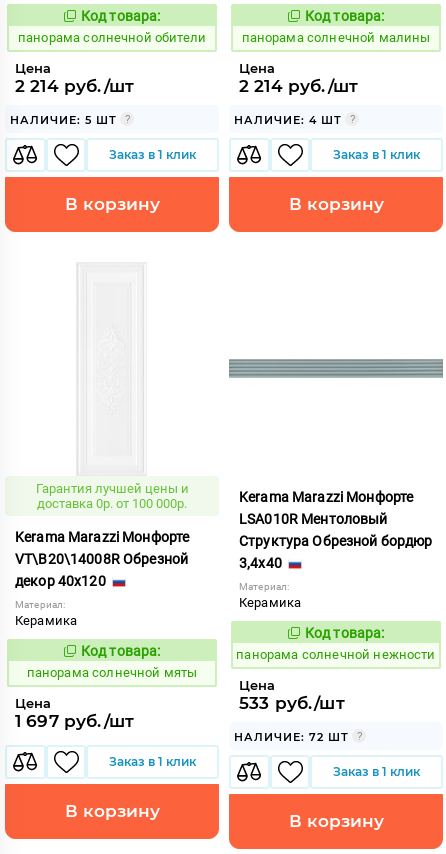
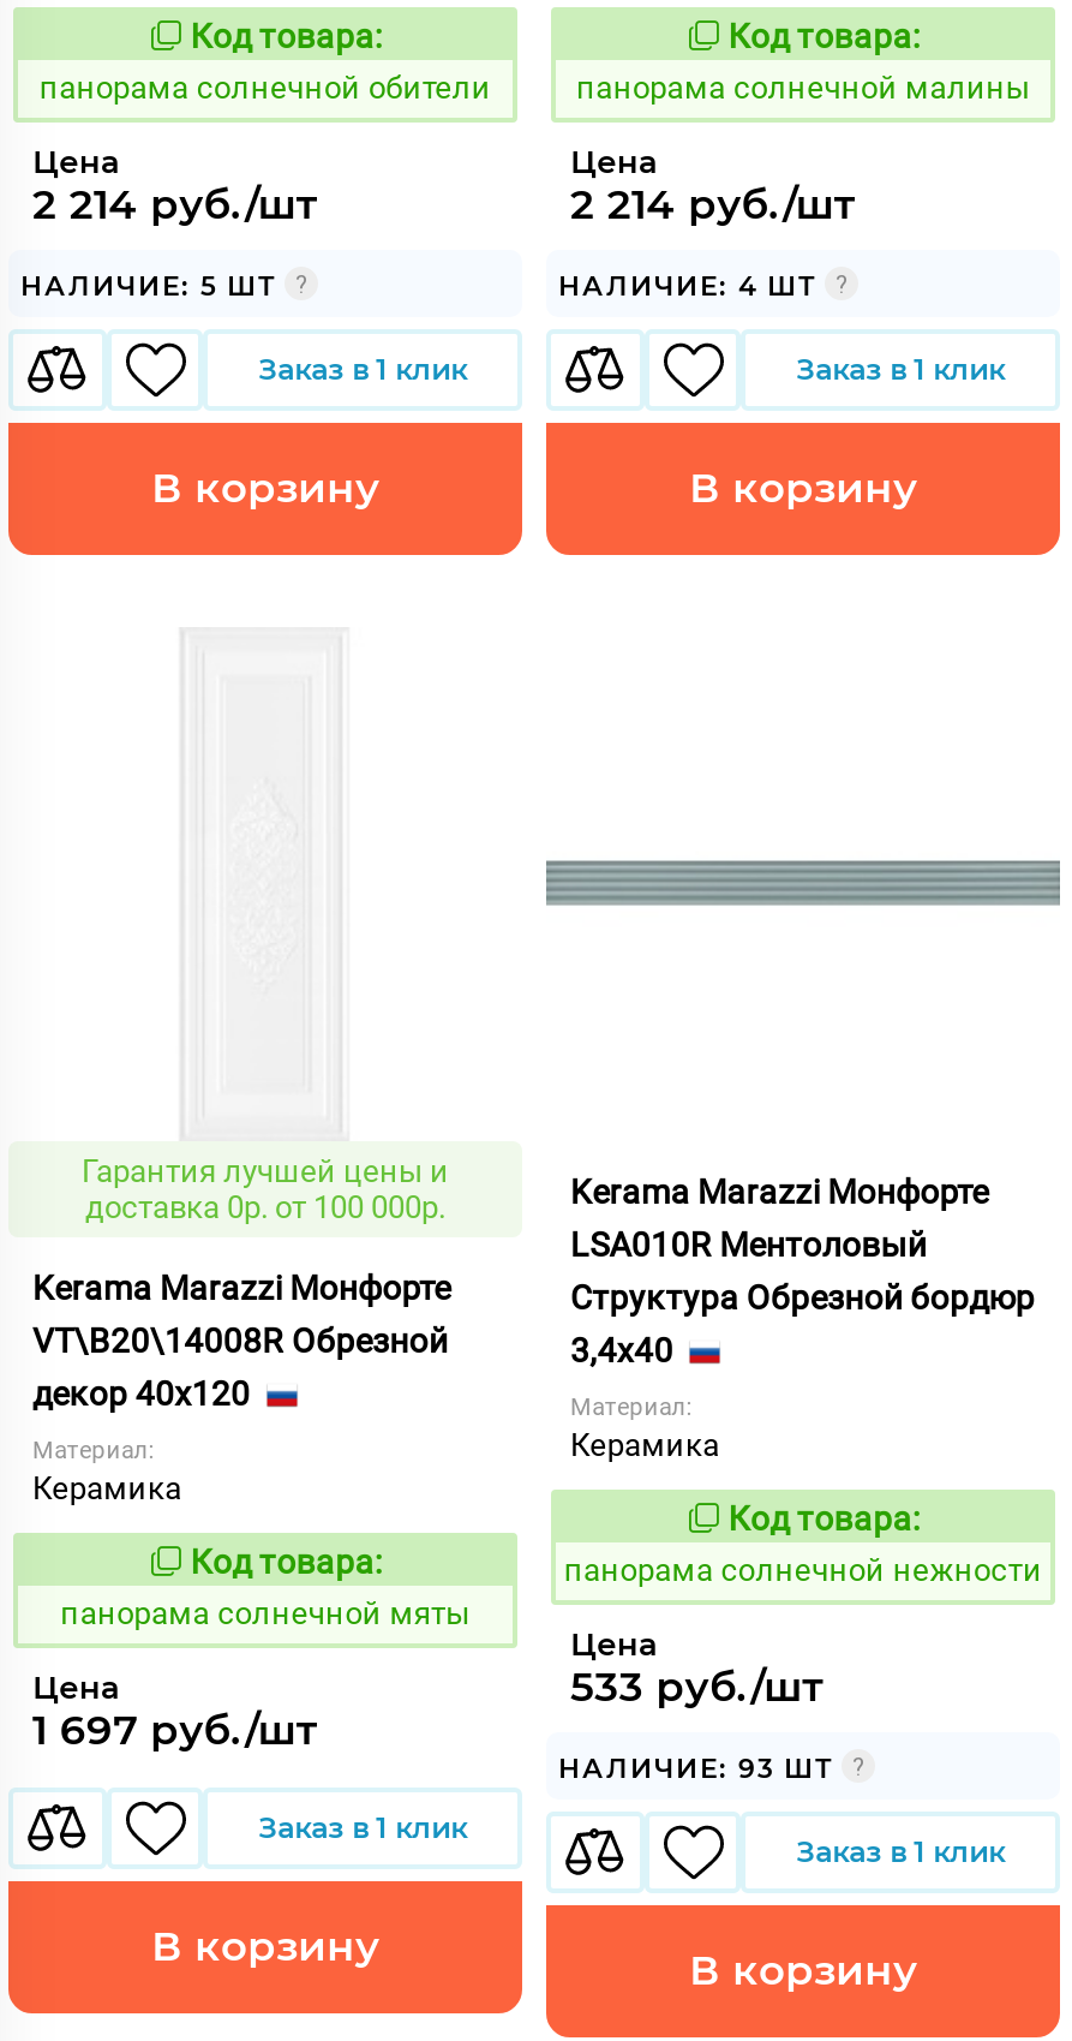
[234,730,349,744] НАЛИЧИЕ: 72 ШТ -> [558,1751,834,1785] НАЛИЧИЕ: 93 ШТ

